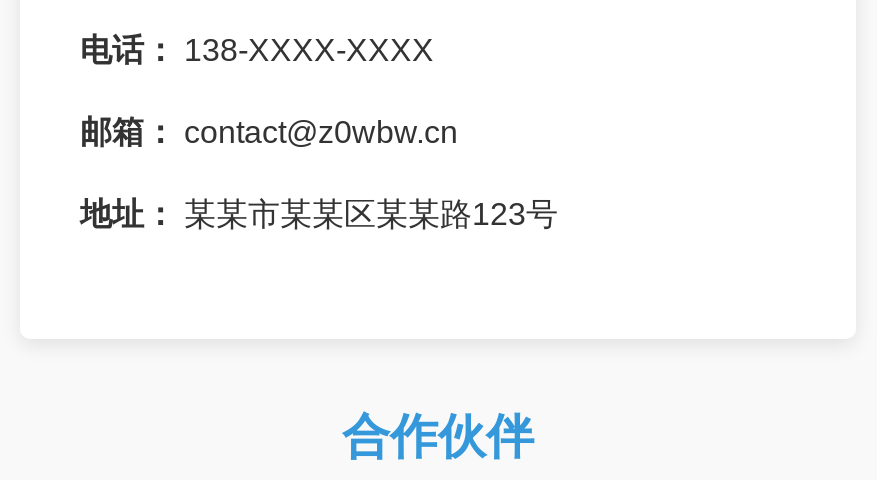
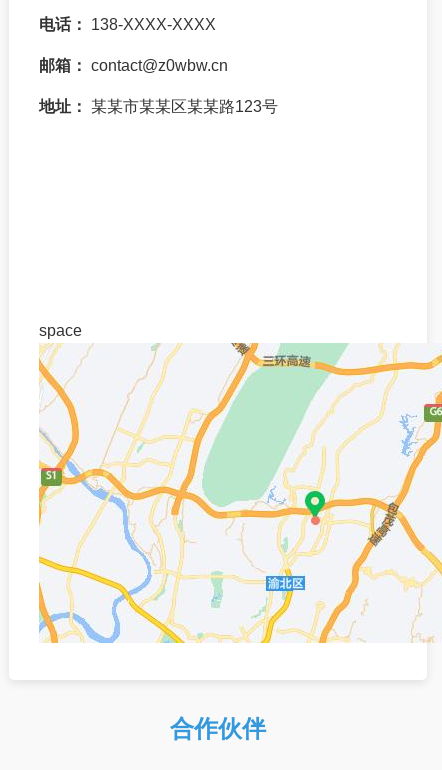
none -> [38,342,439,644] [image]
none -> [39,322,82,339] space

